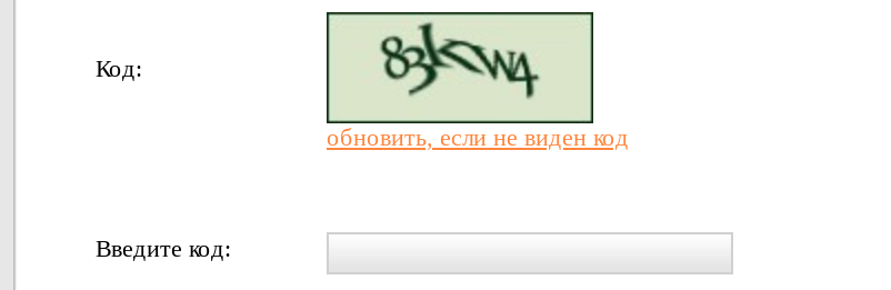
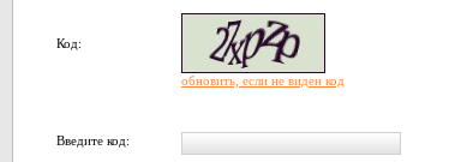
[378,12,547,117] [image] -> [208,13,301,70] [image]

